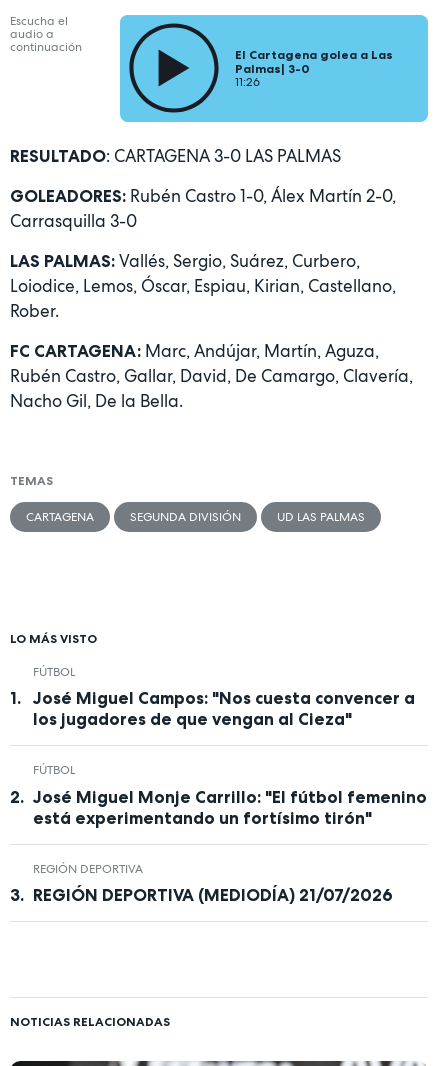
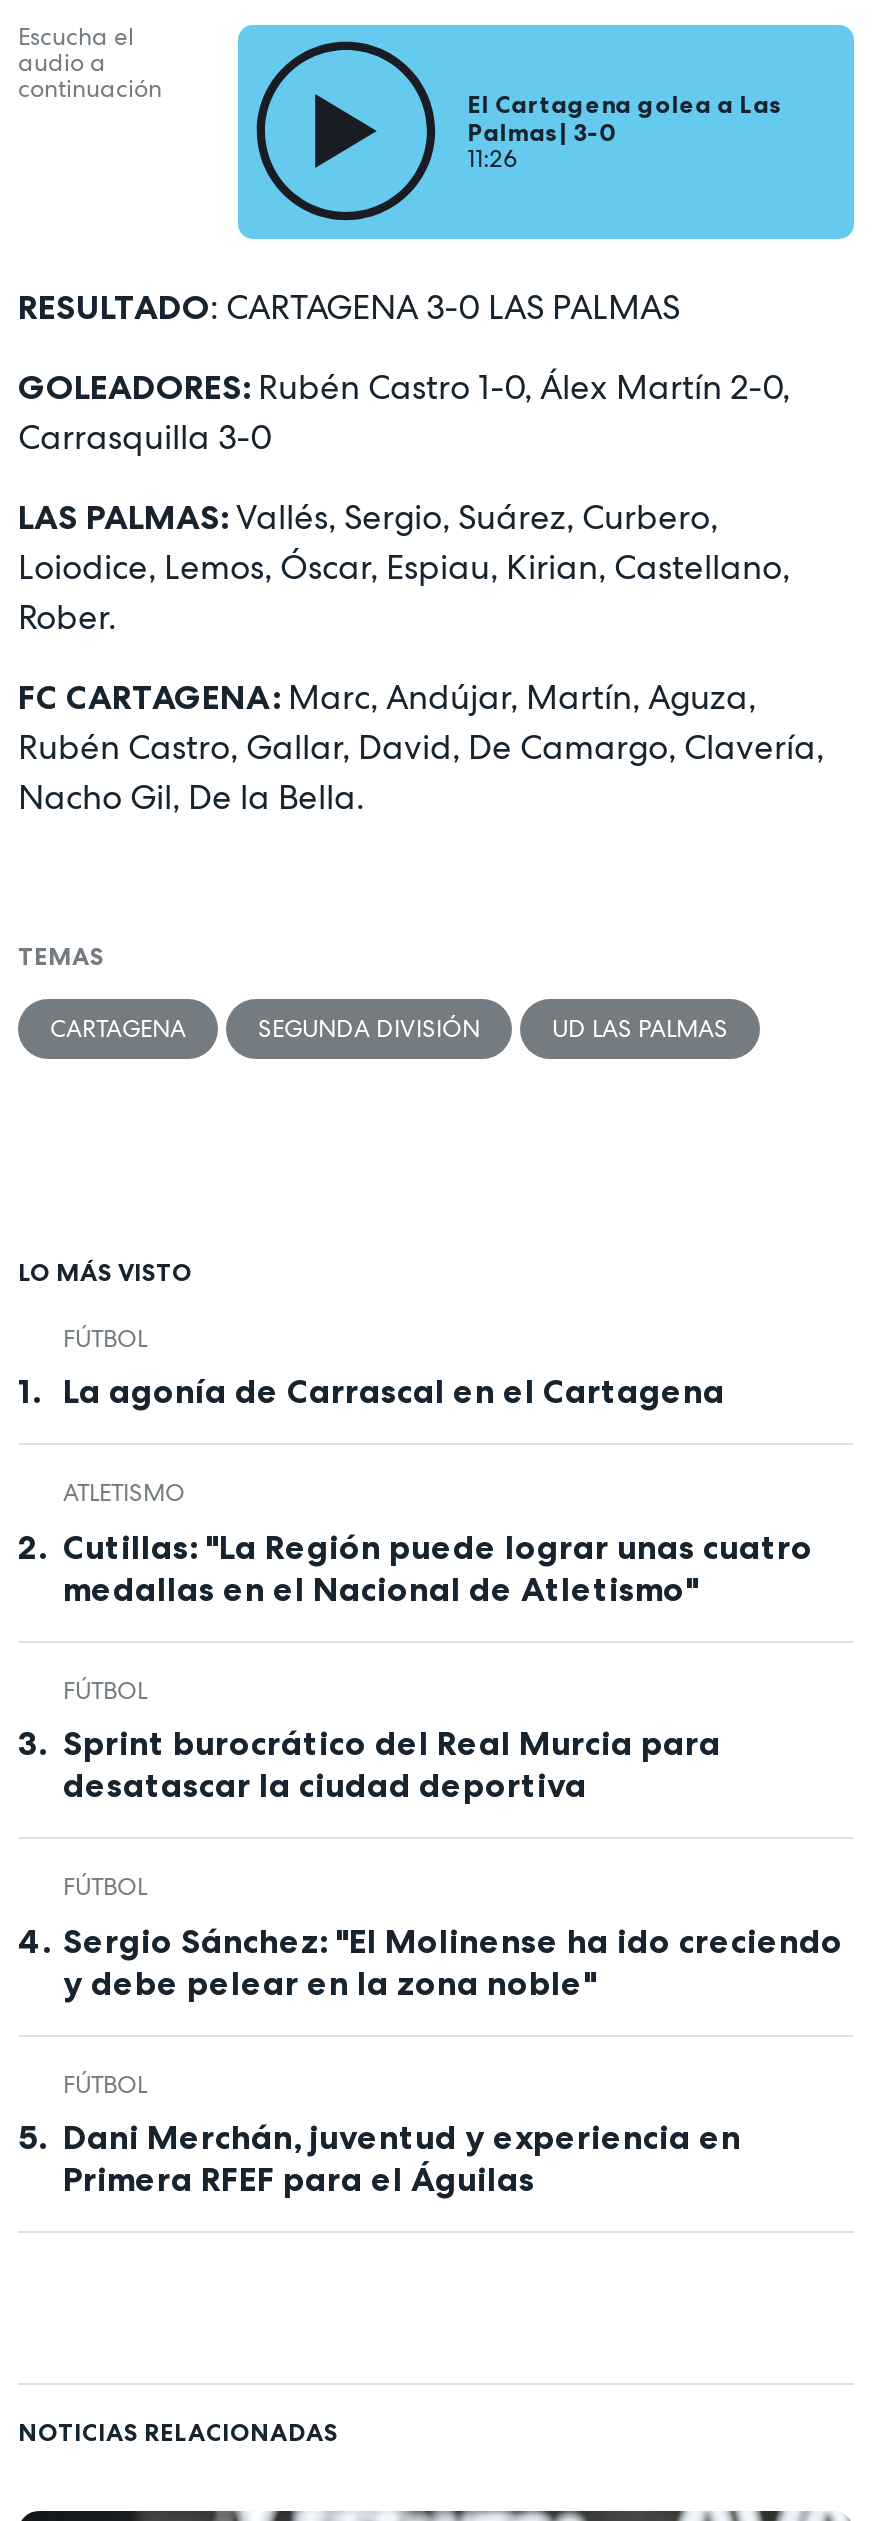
[32,688,414,729] José Miguel Campos: "Nos cuesta convencer a | los jugadores de que vengan al Cieza" -> [63,1371,813,1609] La agonía de Carrascal en el Cartagena | ATLETISMO | Cutillas: "La Región puede lograr unas cuatro | medallas en el Nacional de Atletismo"
[32,787,426,905] José Miguel Monje Carrillo: "El fútbol femenino | está experimentando un fortísimo tirón" | REGIÓN DEPORTIVA | REGIÓN DEPORTIVA (MEDIODÍA) 21/07/2026 -> [63,1723,843,2199] Sprint burocrático del Real Murcia para | desatascar la ciudad deportiva | FÚTBOL | Sergio Sánchez: "El Molinense ha ido creciendo | y debe pelear en la zona noble" | FÚTBOL | Dani Merchán, juventud y experiencia en | Primera RFEF para el Águilas

